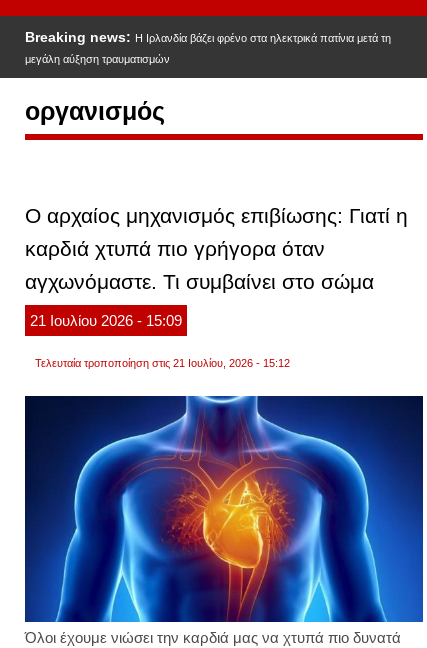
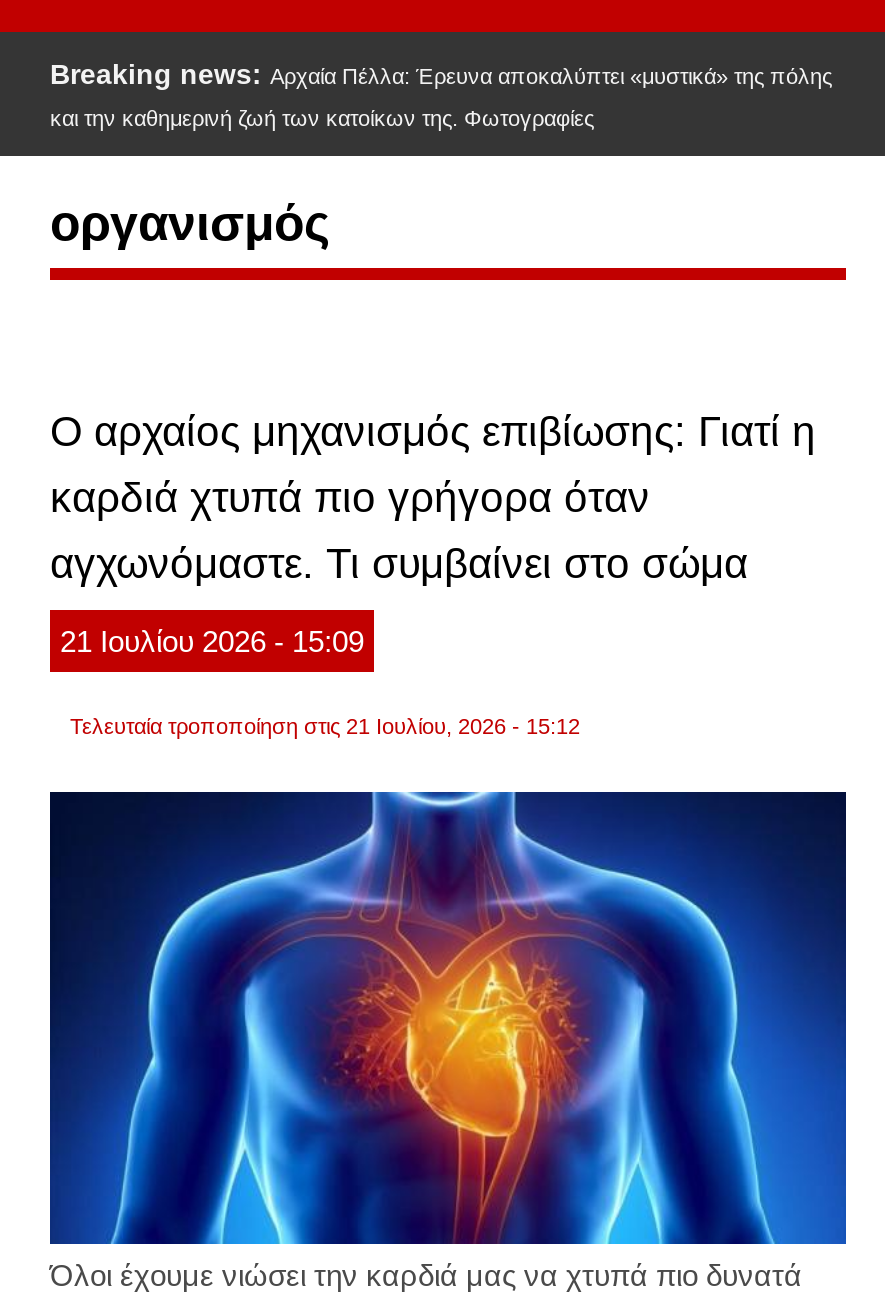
[25,29,391,45] Breaking news: Η Ιρλανδία βάζει φρένο στα ηλεκτρικά πατίνια μετά τη -> [50,58,832,90] Breaking news: Αρχαία Πέλλα: Έρευνα αποκαλύπτει «μυστικά» της πόλης
[25,53,170,65] μεγάλη αύξηση τραυματισμών -> [50,106,594,130] και την καθημερινή ζωή των κατοίκων της. Φωτογραφίες

